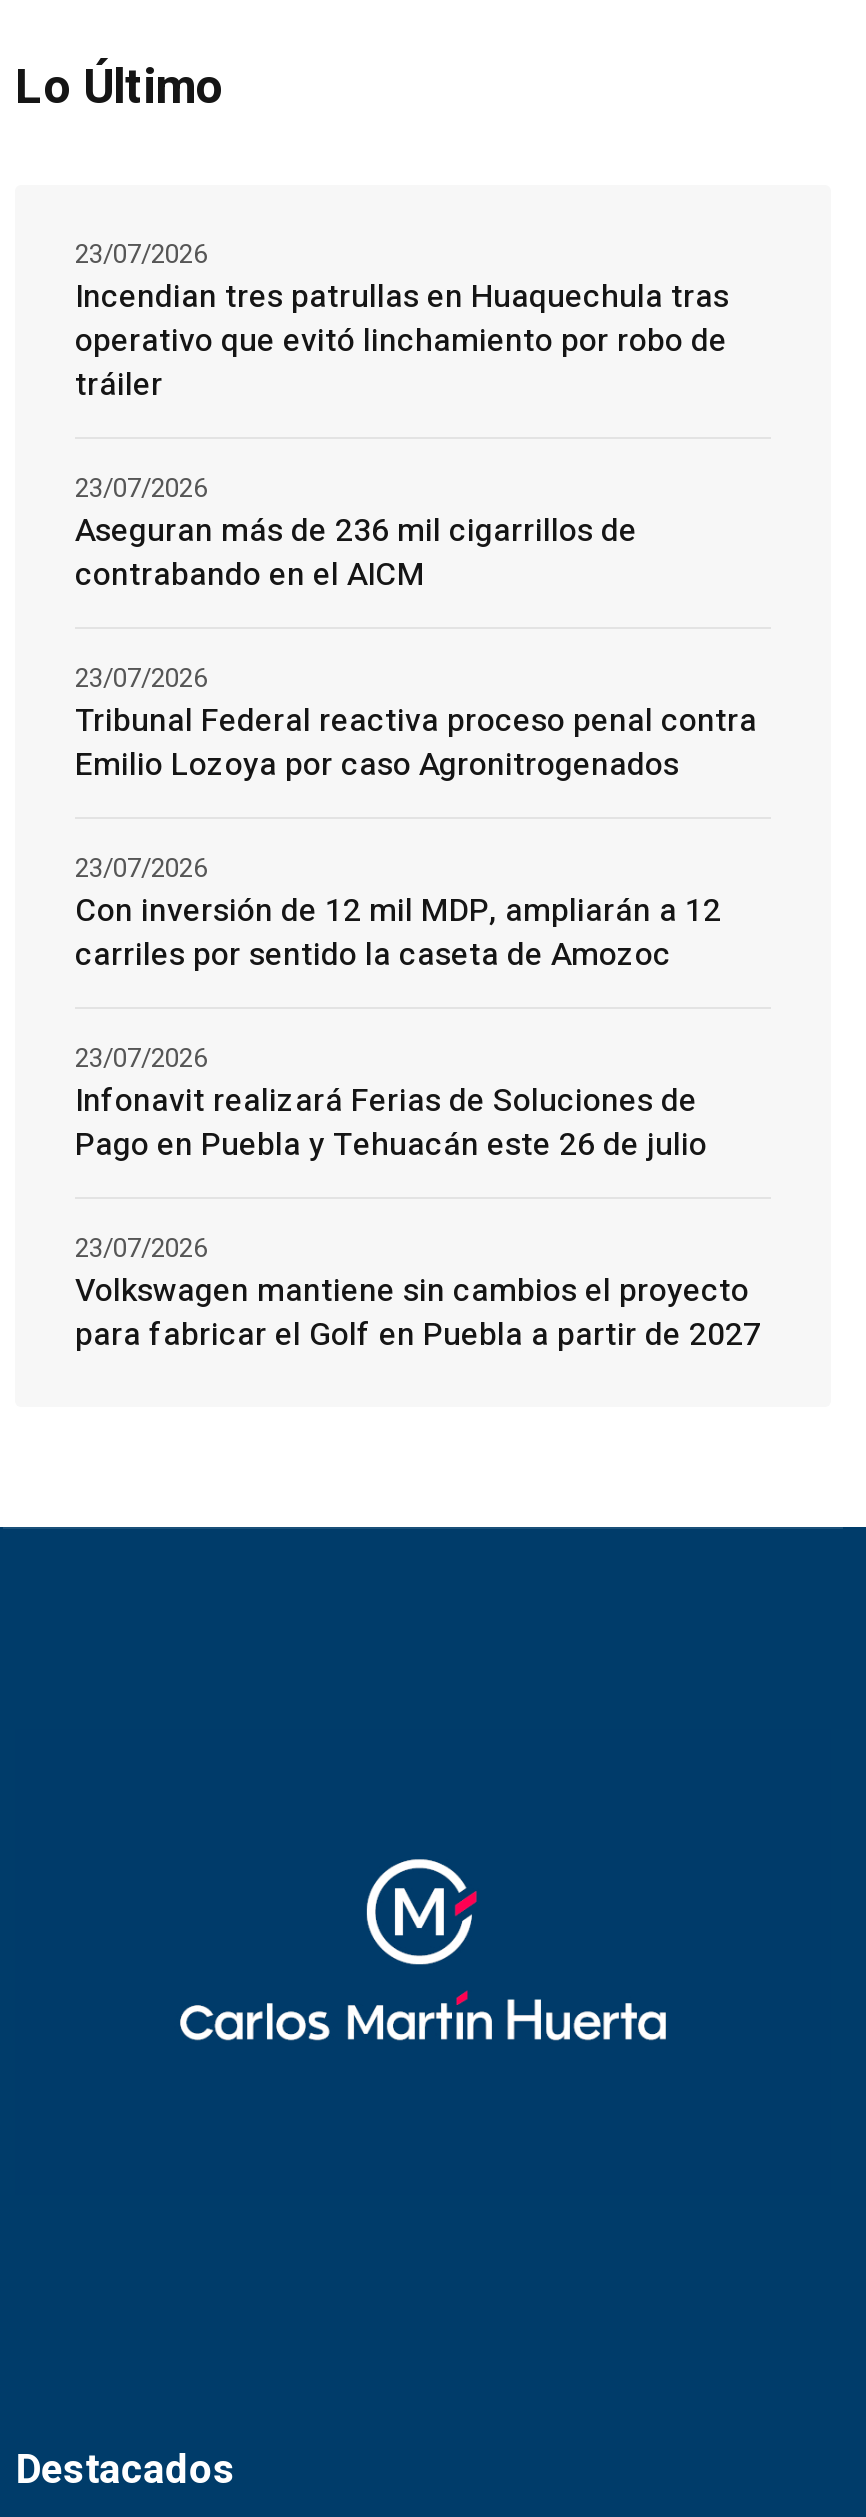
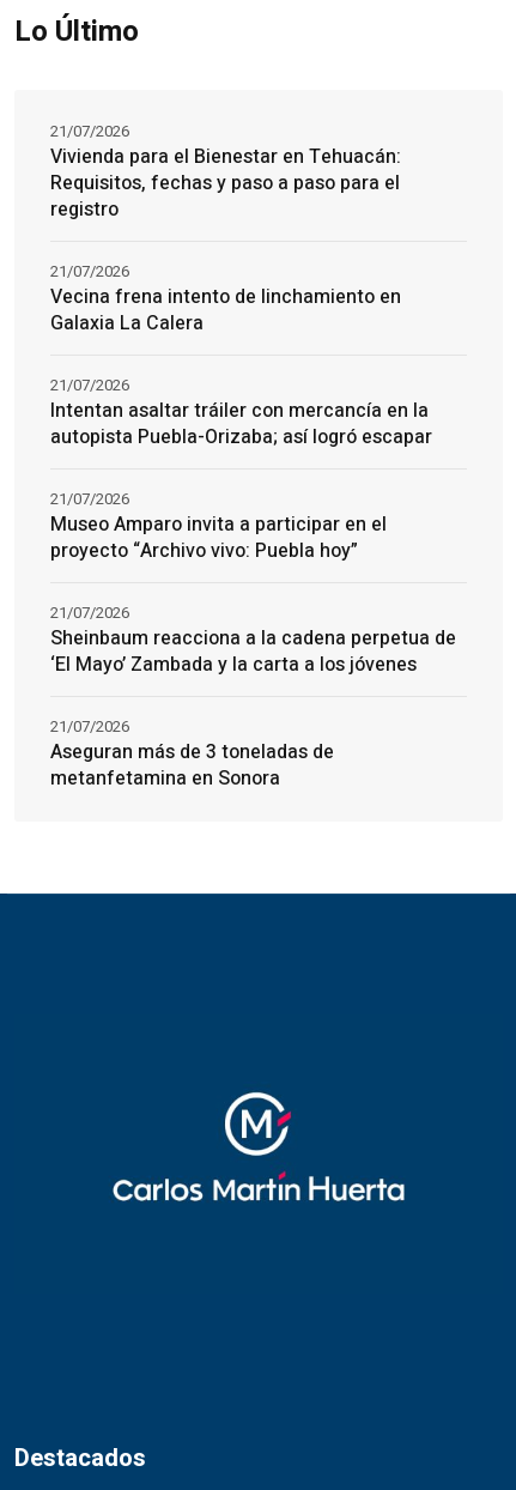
[75,235,207,273] 23/07/2026 -> [50,120,129,143] 21/07/2026
[75,273,729,409] Incendian tres patrullas en Huaquechula tras | operativo que evitó linchamiento por robo de | tráiler -> [50,143,401,224] Vivienda para el Bienestar en Tehuacán: | Requisitos, fechas y paso a paso para el | registro
[75,469,207,507] 23/07/2026 -> [50,260,129,283] 21/07/2026
[75,507,637,599] Aseguran más de 236 mil cigarrillos de | contrabando en el AICM -> [50,283,401,338] Vecina frena intento de linchamiento en | Galaxia La Calera
[75,659,207,697] 23/07/2026 -> [50,374,129,397] 21/07/2026
[75,697,757,789] Tribunal Federal reactiva proceso penal contra | Emilio Lozoya por caso Agronitrogenados -> [50,397,432,452] Intentan asaltar tráiler con mercancía en la | autopista Puebla-Orizaba; así logró escapar
[75,849,207,887] 23/07/2026 -> [50,488,129,510] 21/07/2026
[75,887,721,979] Con inversión de 12 mil MDP, ampliarán a 12 | carriles por sentido la caseta de Amozoc -> [50,510,387,565] Museo Amparo invita a participar en el | proyecto “Archivo vivo: Puebla hoy”
[75,1039,207,1077] 23/07/2026 -> [50,601,129,624] 21/07/2026
[75,1077,707,1169] Infonavit realizará Ferias de Soluciones de | Pago en Puebla y Tehuacán este 26 de julio -> [50,624,456,679] Sheinbaum reacciona a la cadena perpetua de | ‘El Mayo’ Zambada y la carta a los jóvenes
[75,1229,207,1267] 23/07/2026 -> [50,715,129,738] 21/07/2026
[75,1267,761,1359] Volkswagen mantiene sin cambios el proyecto | para fabricar el Golf en Puebla a partir de 2027 -> [50,738,334,793] Aseguran más de 3 toneladas de | metanfetamina en Sonora

